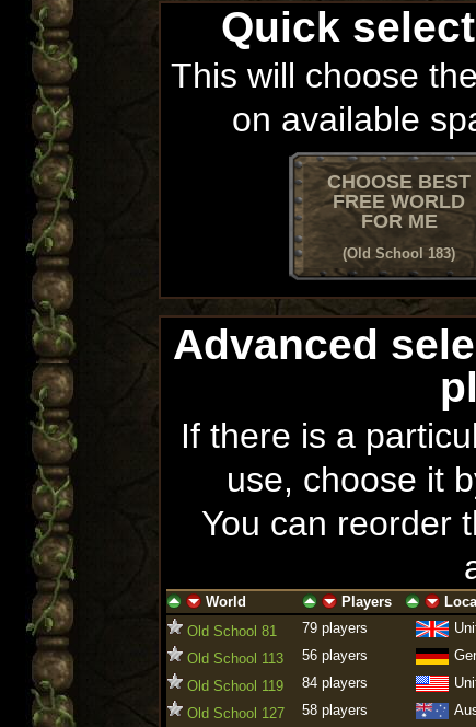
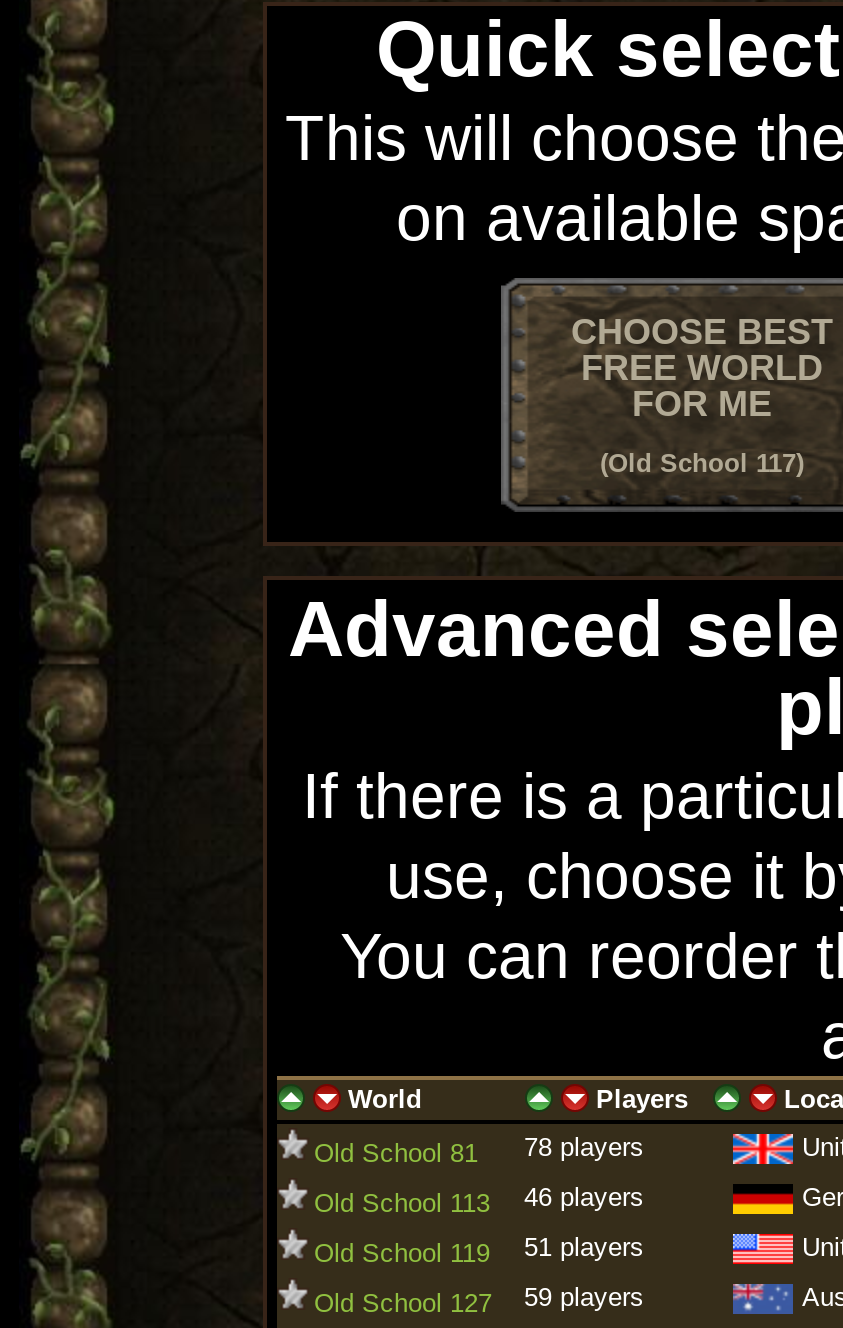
[343,245,455,262] (Old School 183) -> [600,448,804,478] (Old School 117)
[187,620,367,639] Old School 81 79 players -> [314,1132,644,1168] Old School 81 78 players
[187,647,367,667] Old School 113 56 players -> [314,1182,644,1218] Old School 113 46 players
[187,674,367,694] Old School 119 84 players -> [314,1232,644,1268] Old School 119 51 players
[187,702,367,722] Old School 127 58 players -> [314,1282,644,1318] Old School 127 59 players

